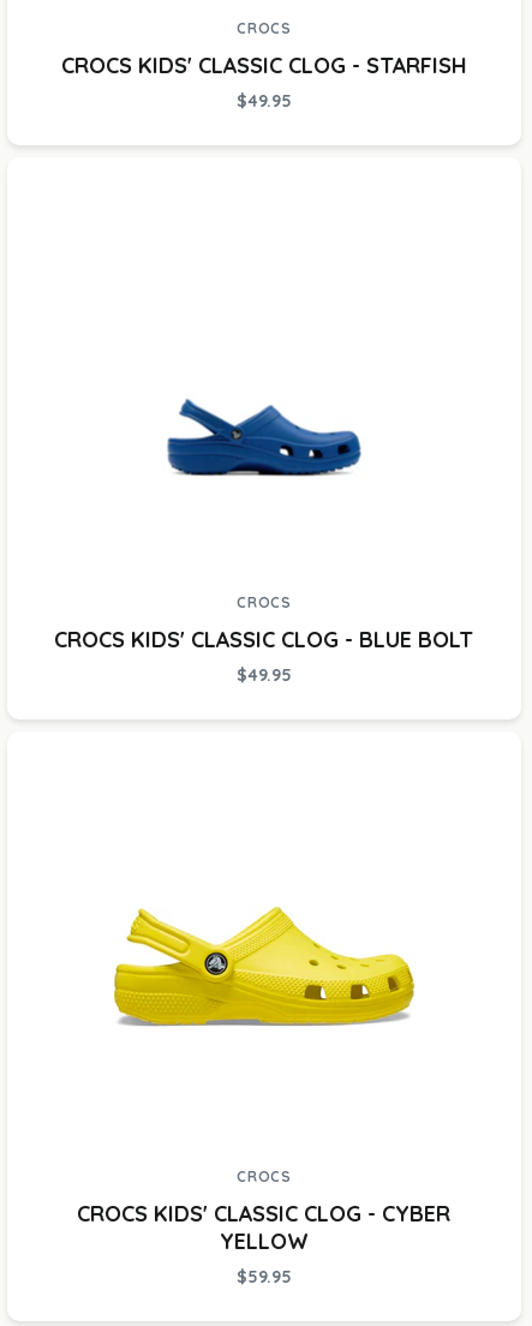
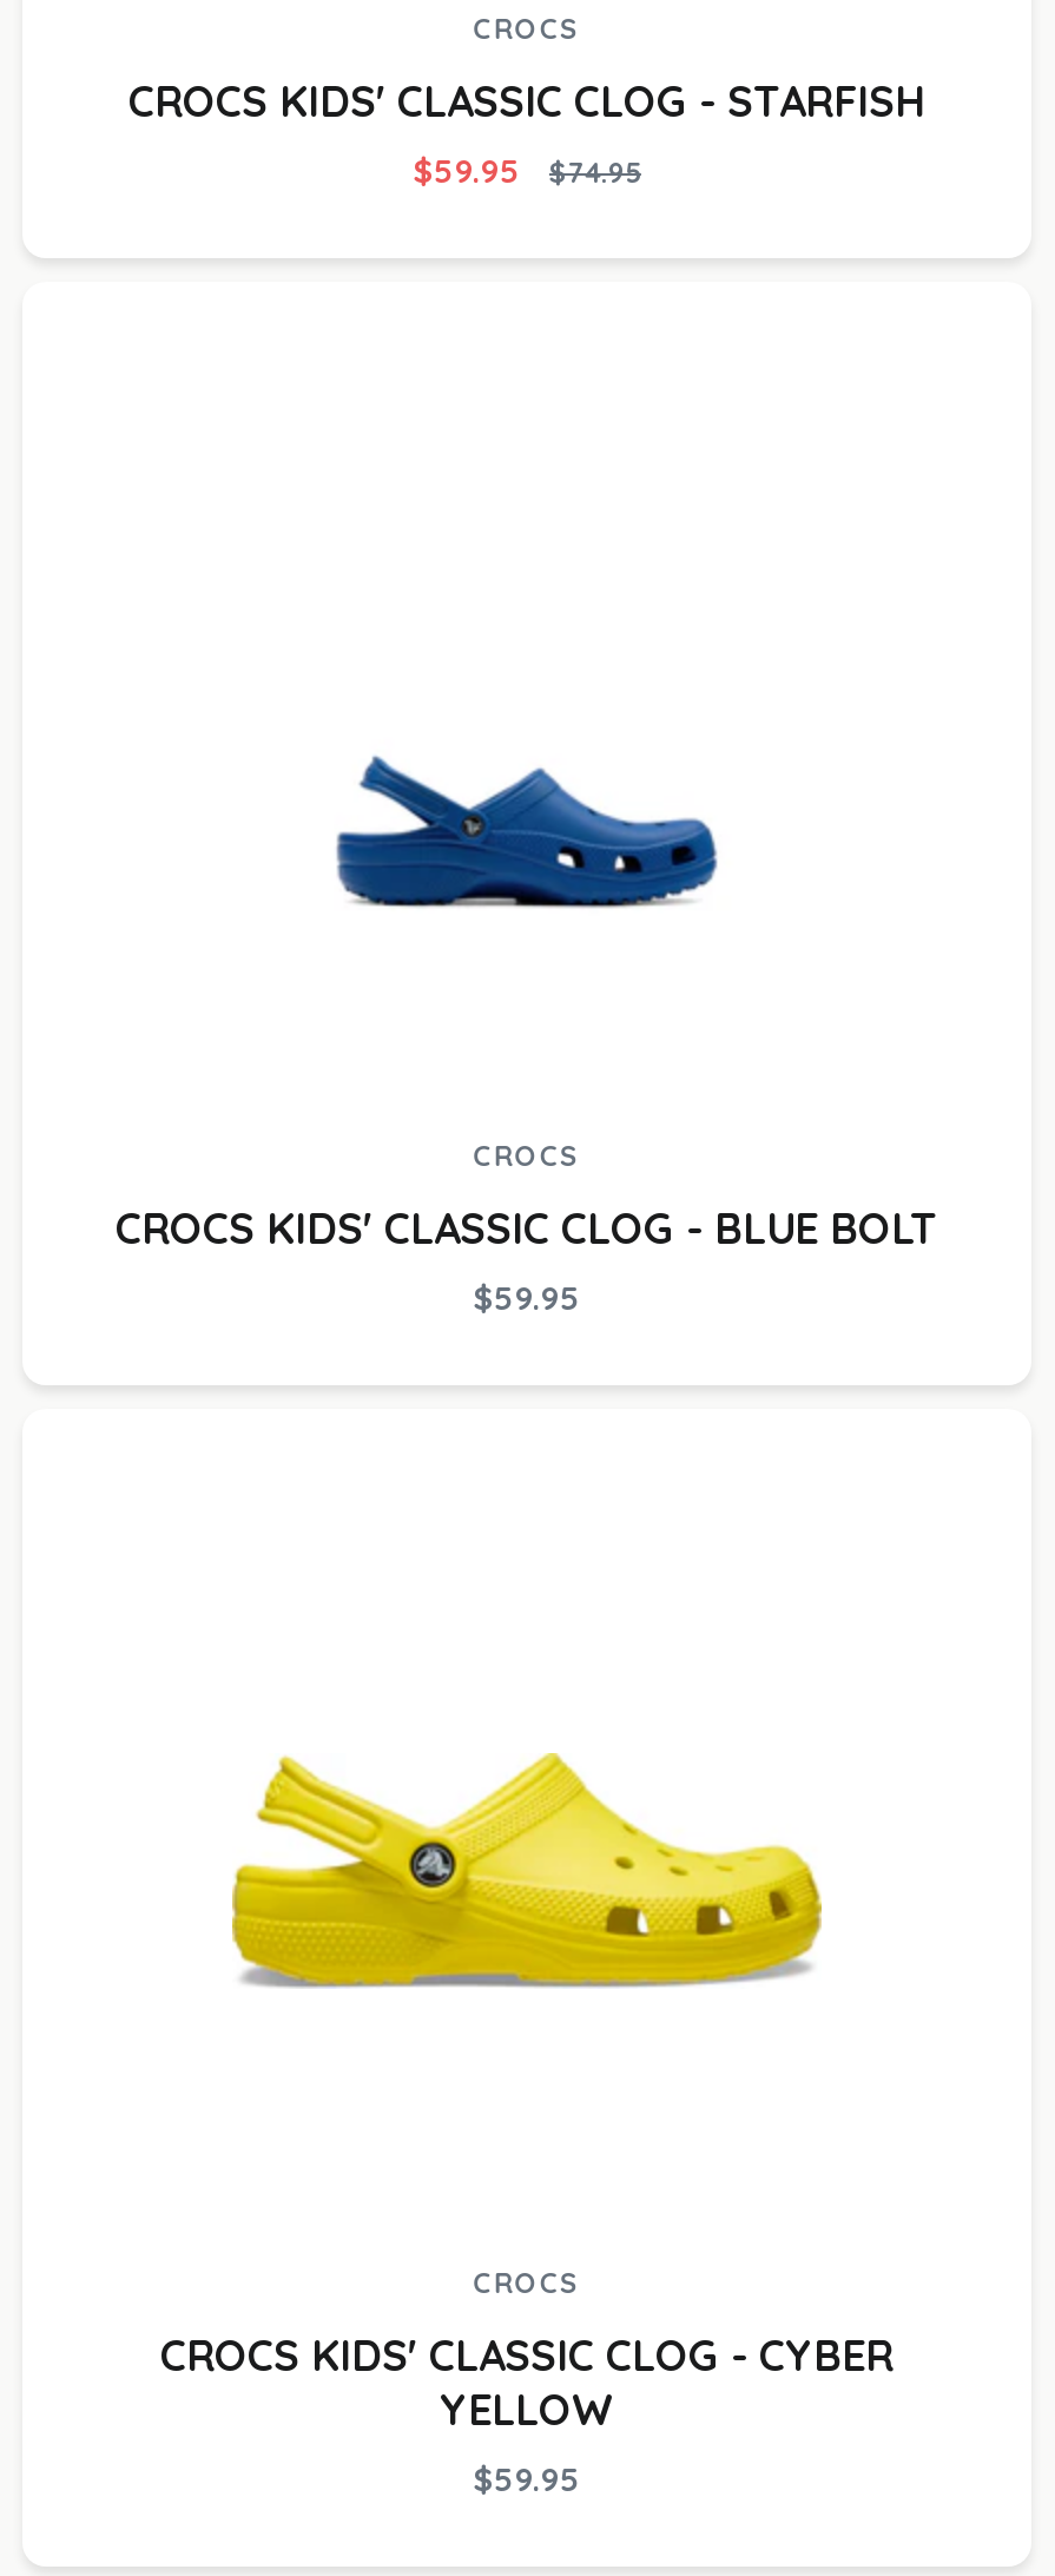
[237,90,292,112] $49.95 -> [413,150,641,192] $59.95 | $74.95
[237,664,292,686] $49.95 -> [473,1277,581,1320] $59.95

